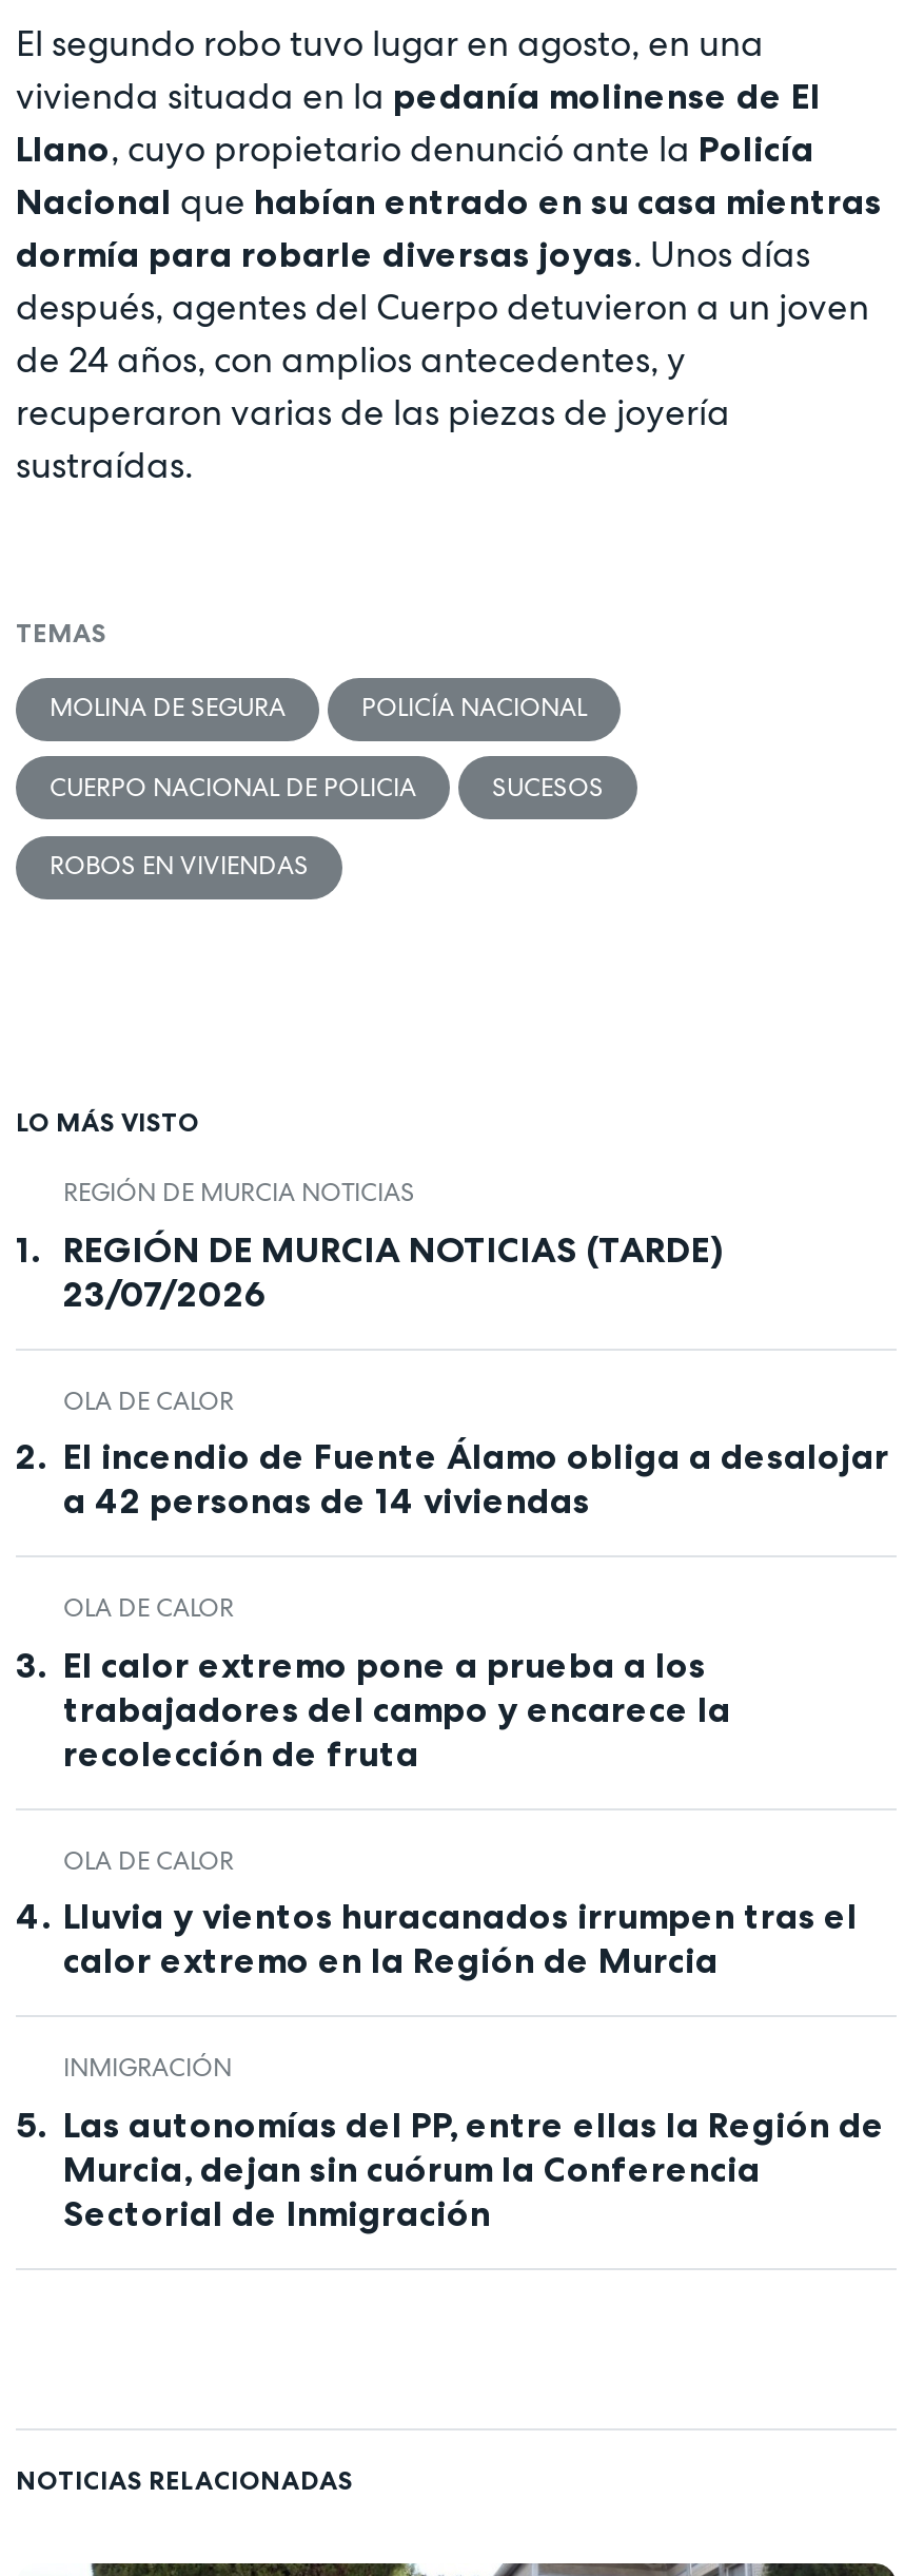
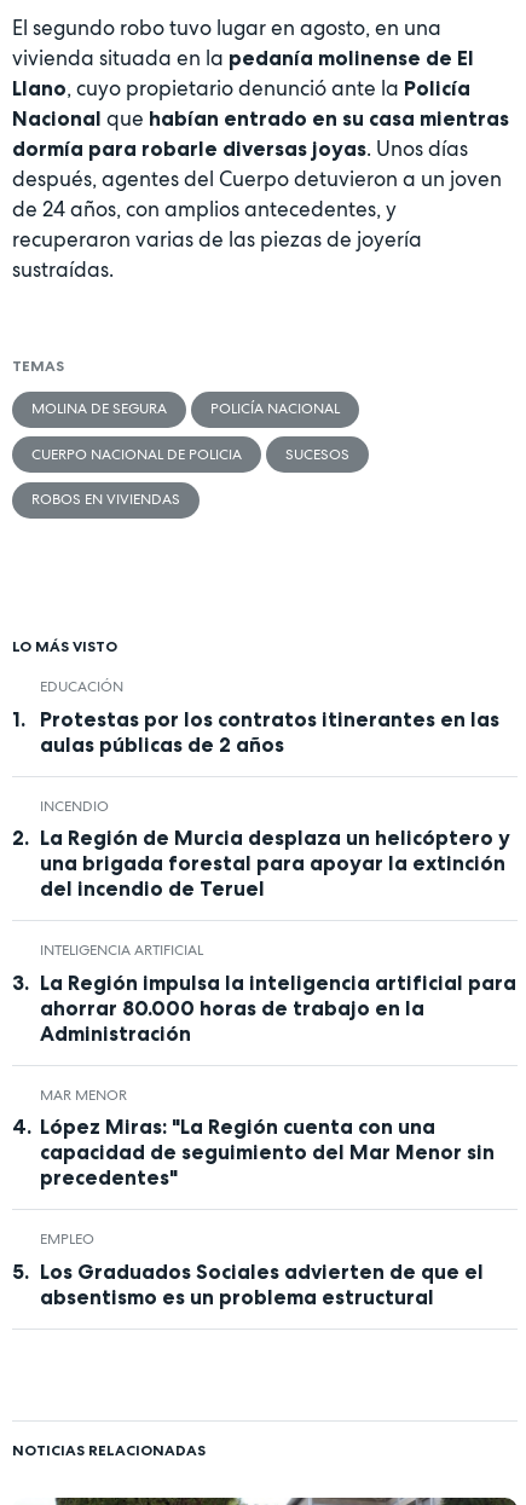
[63,1177,723,1315] REGIÓN DE MURCIA NOTICIAS | REGIÓN DE MURCIA NOTICIAS (TARDE) | 23/07/2026 -> [39,677,499,757] EDUCACIÓN | Protestas por los contratos itinerantes en las | aulas públicas de 2 años
[63,1384,889,1522] OLA DE CALOR | El incendio de Fuente Álamo obliga a desalojar | a 42 personas de 14 viviendas -> [39,797,510,901] INCENDIO | La Región de Murcia desplaza un helicóptero y | una brigada forestal para apoyar la extinción | del incendio de Teruel
[63,1592,731,1774] OLA DE CALOR | El calor extremo pone a prueba a los | trabajadores del campo y encarece la | recolección de fruta -> [39,941,516,1046] INTELIGENCIA ARTIFICIAL | La Región impulsa la inteligencia artificial para | ahorrar 80.000 horas de trabajo en la | Administración
[63,1844,858,1982] OLA DE CALOR | Lluvia y vientos huracanados irrumpen tras el | calor extremo en la Región de Murcia -> [39,1085,494,1190] MAR MENOR | López Miras: "La Región cuenta con una | capacidad de seguimiento del Mar Menor sin | precedentes"
[63,2052,885,2234] INMIGRACIÓN | Las autonomías del PP, entre ellas la Región de | Murcia, dejan sin cuórum la Conferencia | Sectorial de Inmigración -> [39,1230,483,1309] EMPLEO | Los Graduados Sociales advierten de que el | absentismo es un problema estructural

